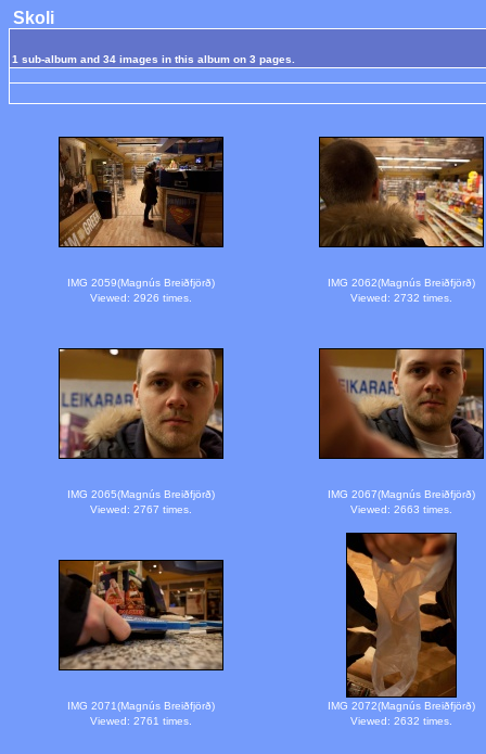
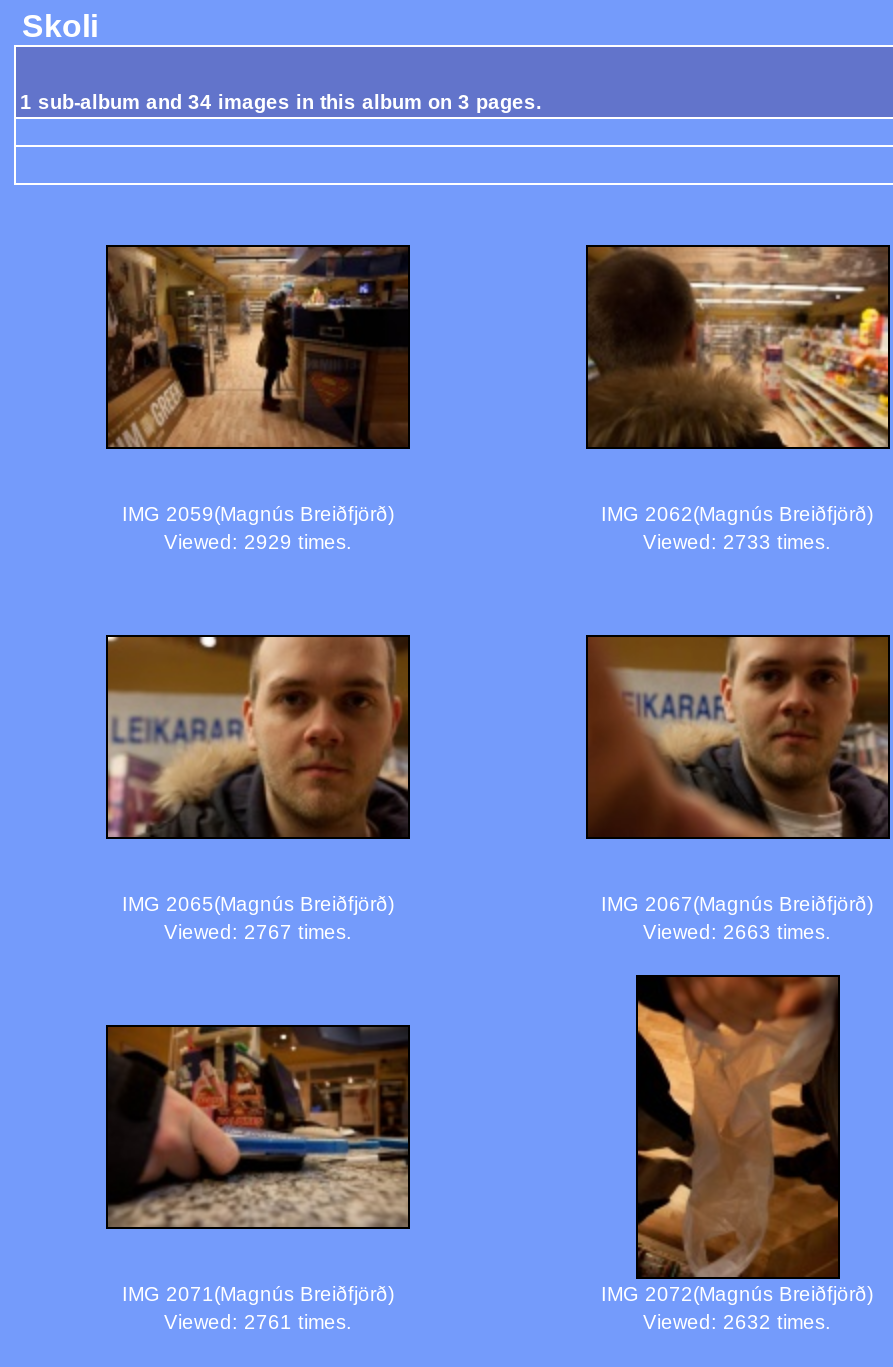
[90,292,192,304] Viewed: 2926 times. -> [164,531,352,553] Viewed: 2929 times.
[350,292,452,304] Viewed: 2732 times. -> [643,531,831,553] Viewed: 2733 times.

